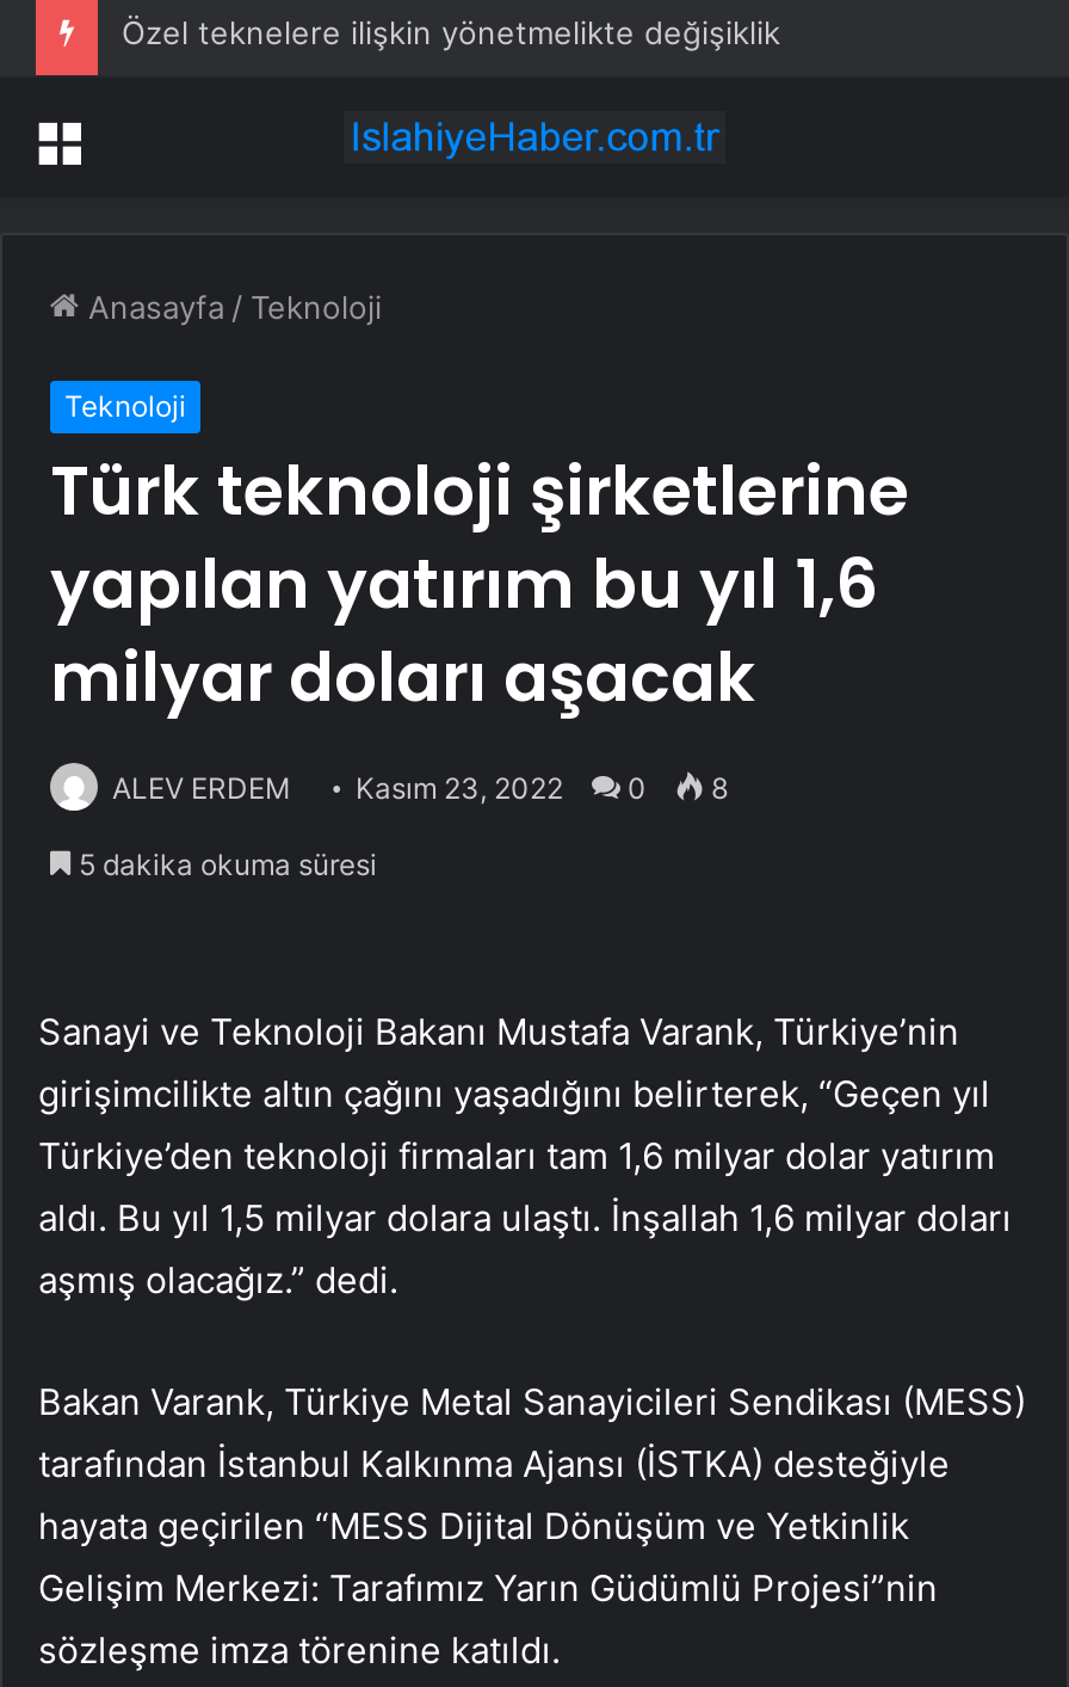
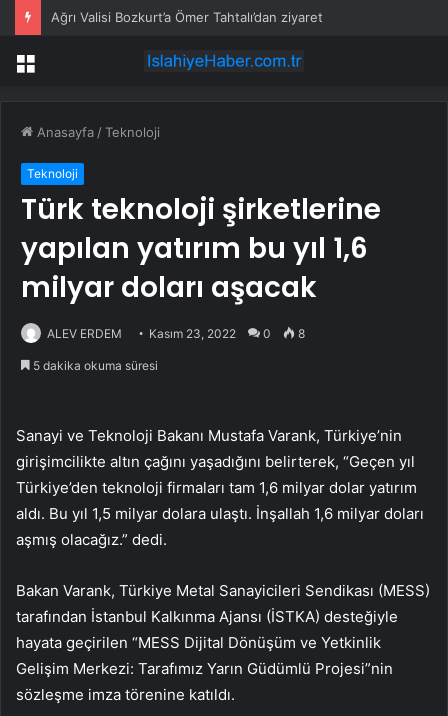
[122,13,780,51] Özel teknelere ilişkin yönetmelikte değişiklik -> [51,9,323,25] Ağrı Valisi Bozkurt’a Ömer Tahtalı’dan ziyaret

